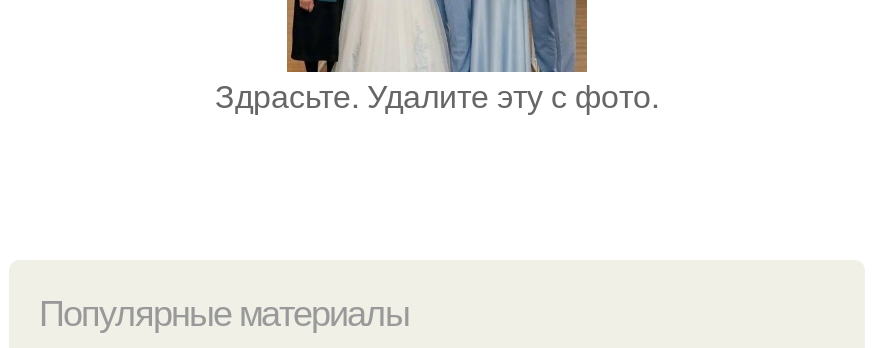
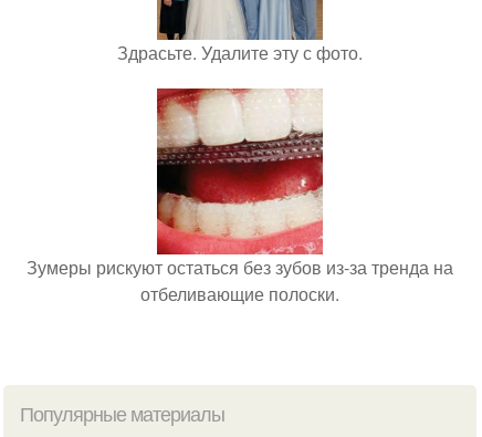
none -> [27,87,453,306] [image] | Зумеры рискуют остаться без зубов из-за тренда на | отбеливающие полоски.

